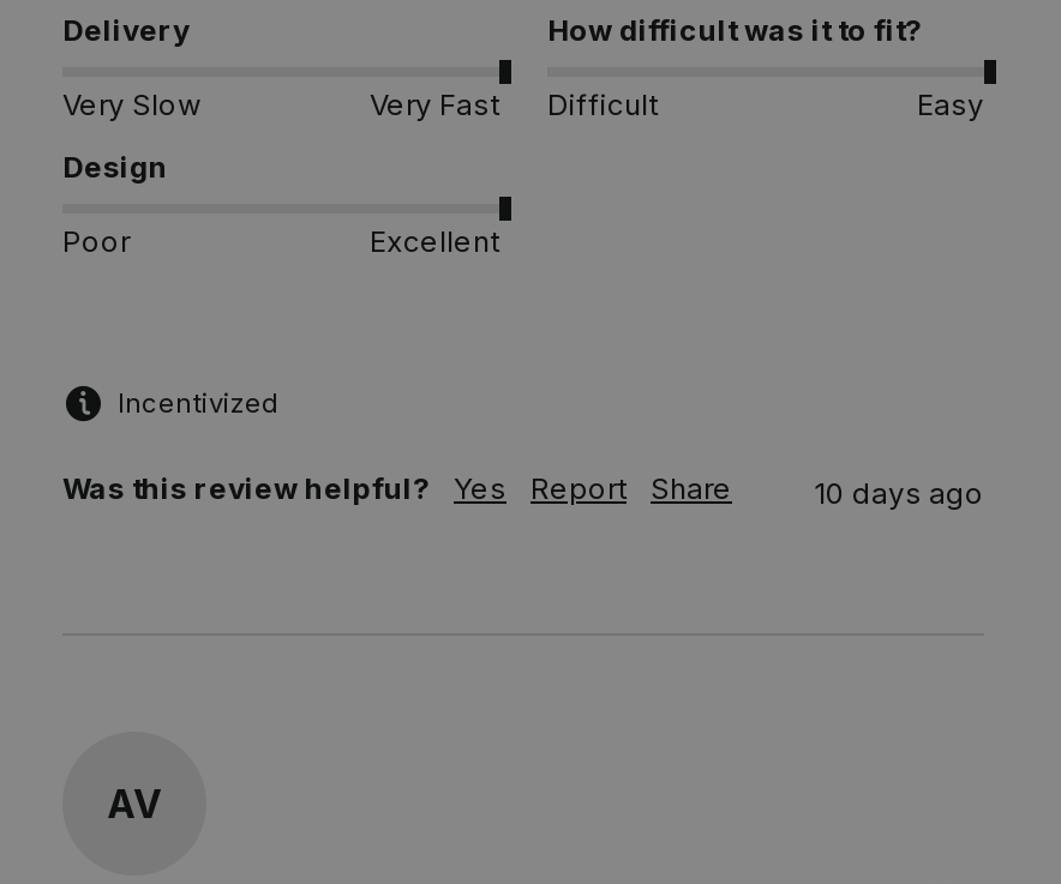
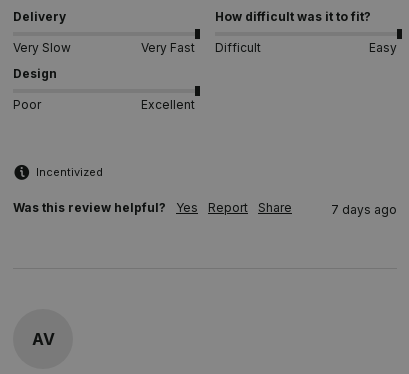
[814,475,984,511] 10 days ago -> [331,202,397,217] 7 days ago

